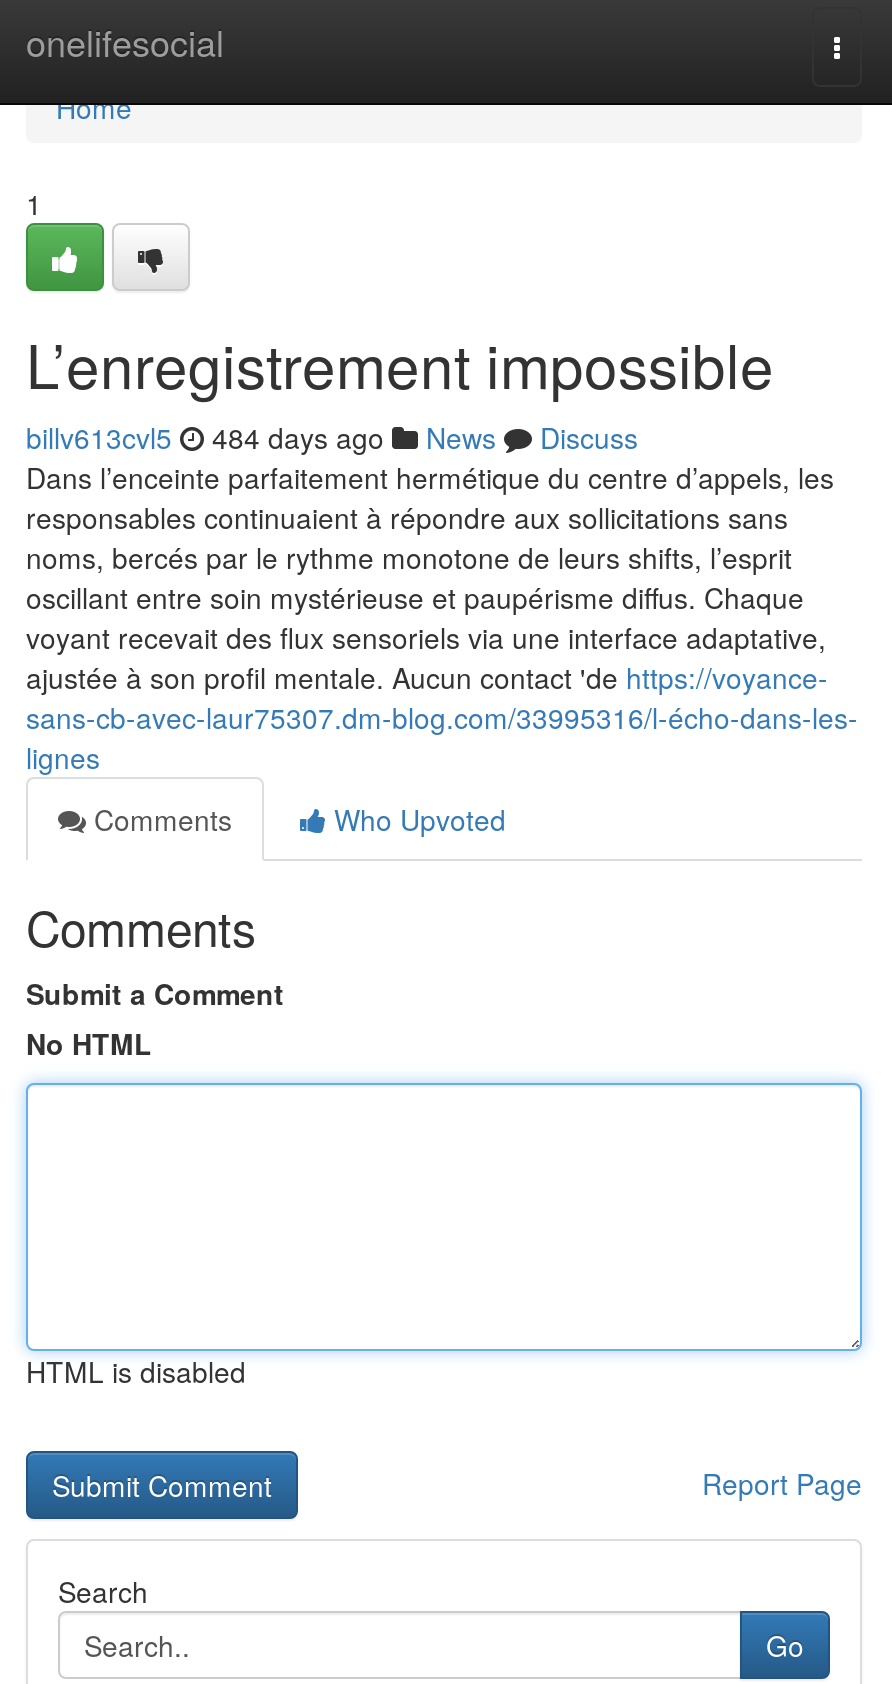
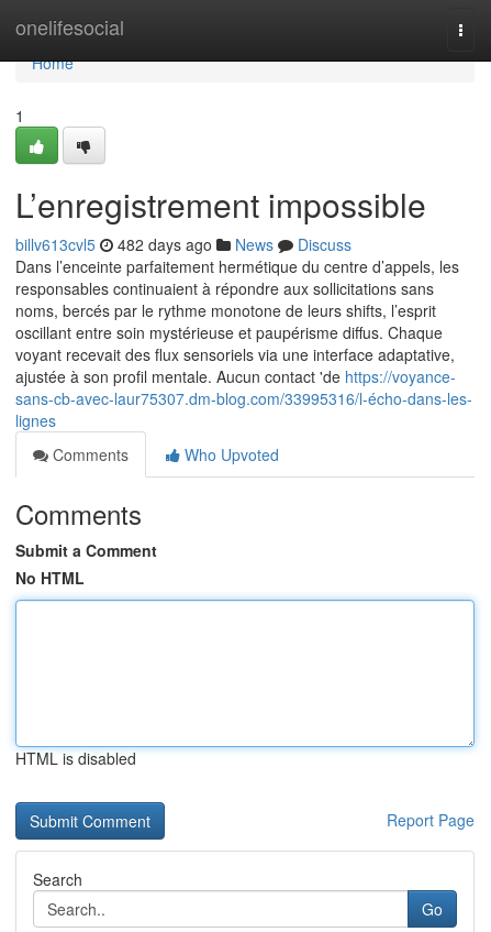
[26,417,638,457] billv613cvl5 484 days ago News Discuss -> [15,233,351,255] billv613cvl5 482 days ago News Discuss

